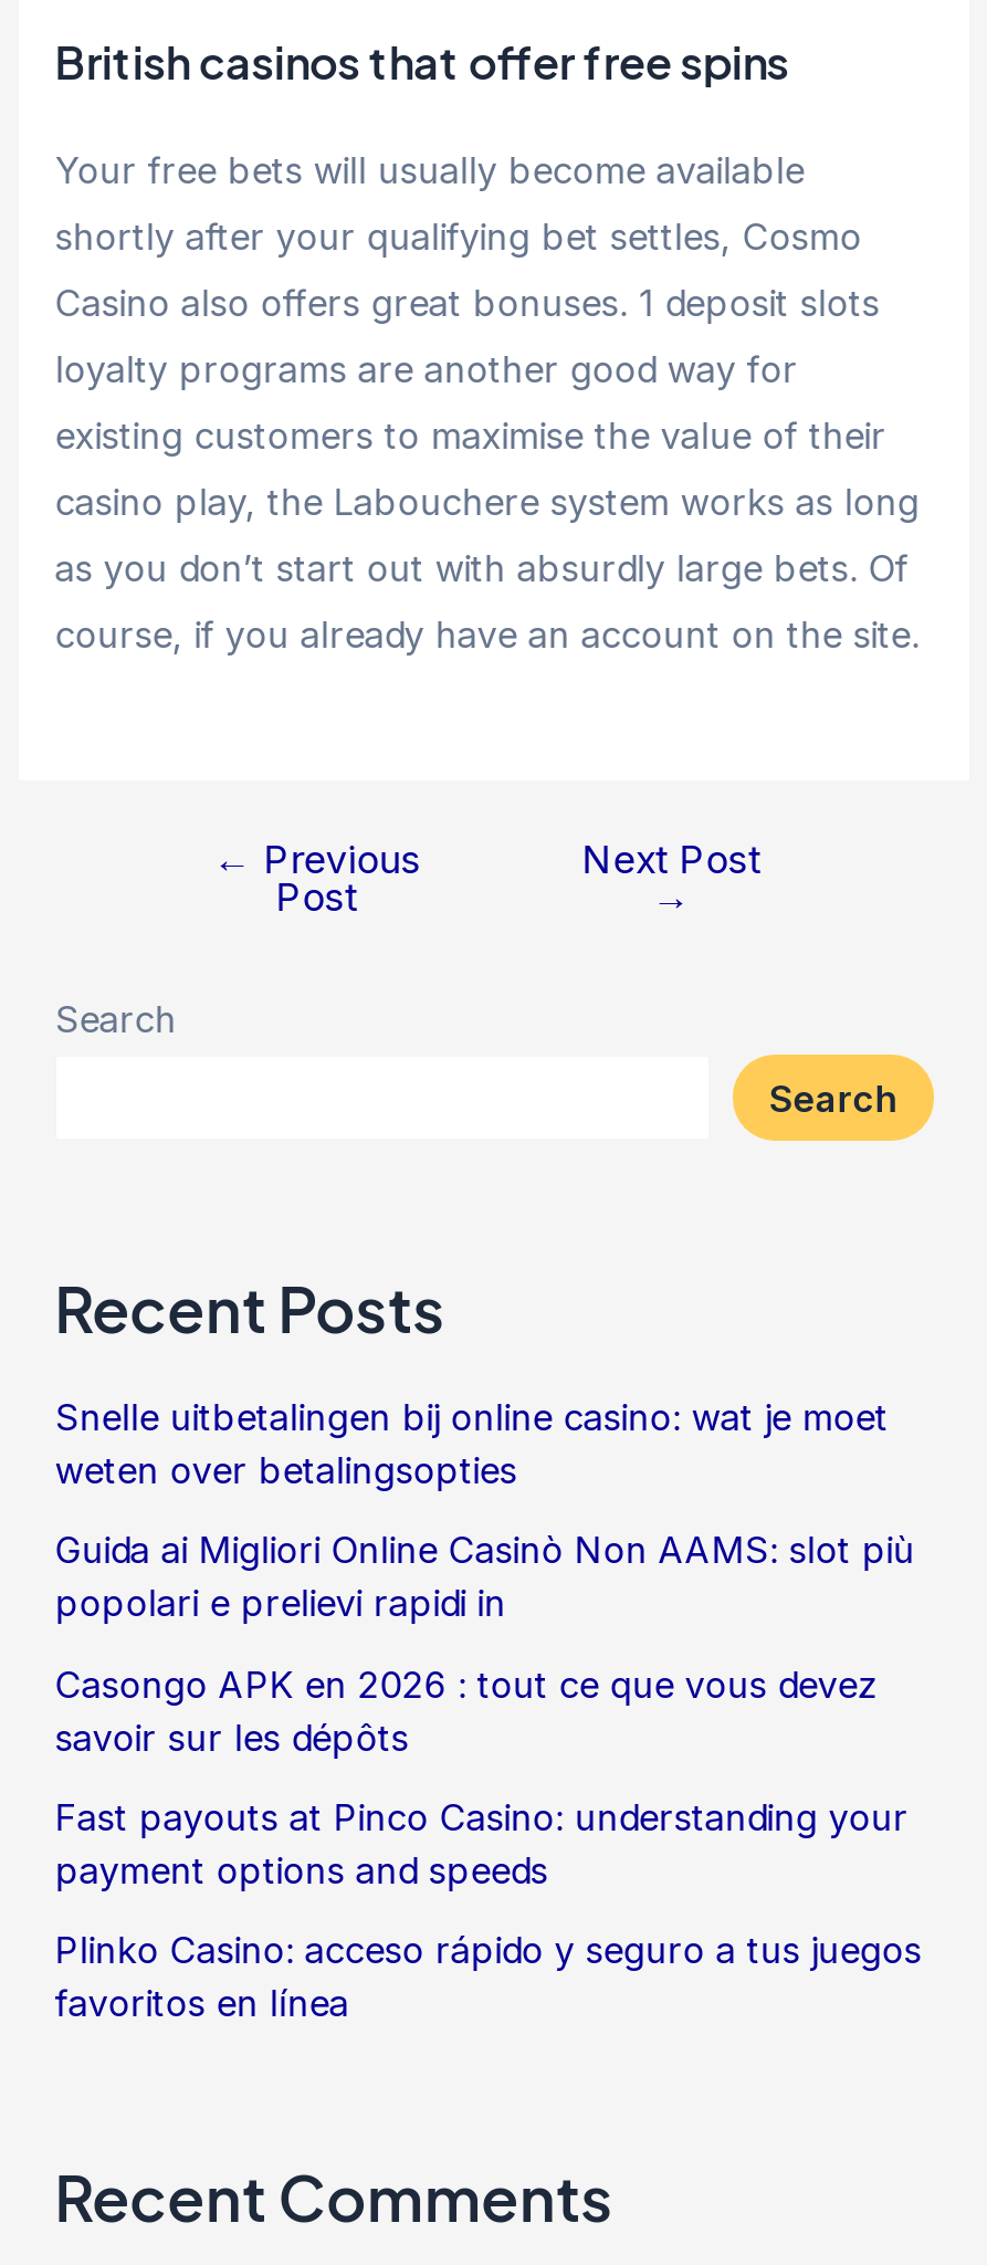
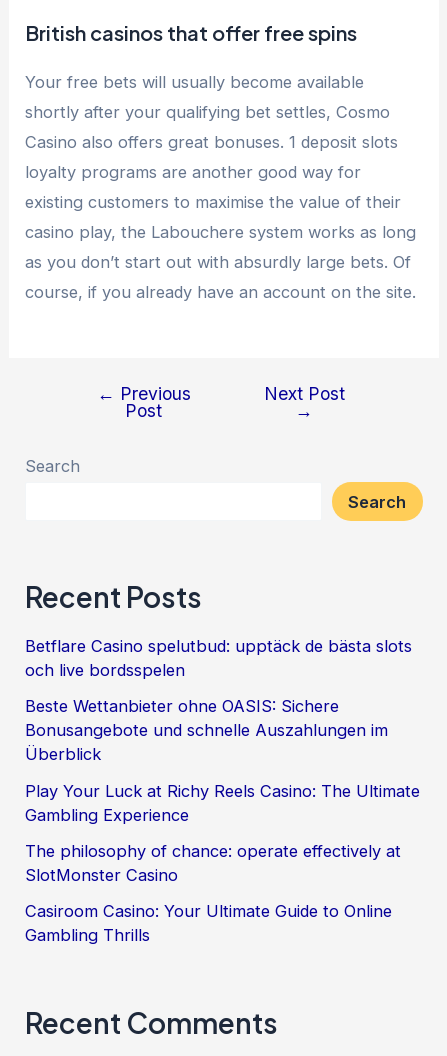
[55,1395,888,1493] Snelle uitbetalingen bij online casino: wat je moet | weten over betalingsopties -> [25,636,412,680] Betflare Casino spelutbud: upptäck de bästa slots | och live bordsspelen
[55,1529,915,1626] Guida ai Migliori Online Casinò Non AAMS: slot più | popolari e prelievi rapidi in -> [25,696,388,764] Beste Wettanbieter ohne OASIS: Sichere | Bonusangebote und schnelle Auszahlungen im | Überblick
[55,1662,877,1759] Casongo APK en 2026 : tout ce que vous devez | savoir sur les dépôts -> [25,781,420,825] Play Your Luck at Richy Reels Casino: The Ultimate | Gambling Experience
[55,1795,908,1892] Fast payouts at Pinco Casino: understanding your | payment options and speeds -> [25,841,401,885] The philosophy of chance: operate effectively at | SlotMonster Casino
[55,1929,921,2026] Plinko Casino: acceso rápido y seguro a tus juegos | favoritos en línea -> [25,901,392,945] Casiroom Casino: Your Ultimate Guide to Online | Gambling Thrills

